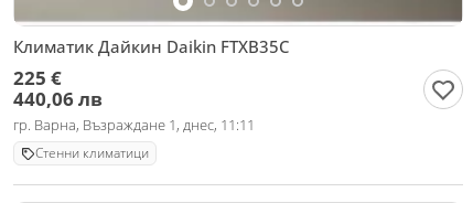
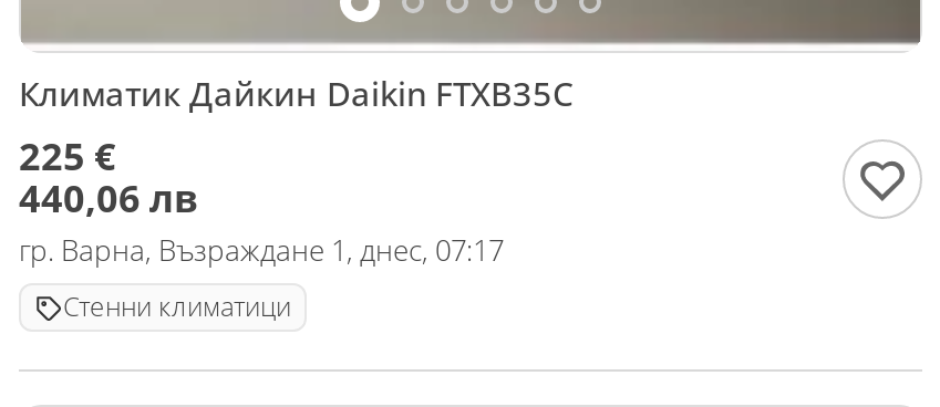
[13,115,255,135] гр. Варна, Възраждане 1, днес, 11:11 -> [19,230,504,270] гр. Варна, Възраждане 1, днес, 07:17

